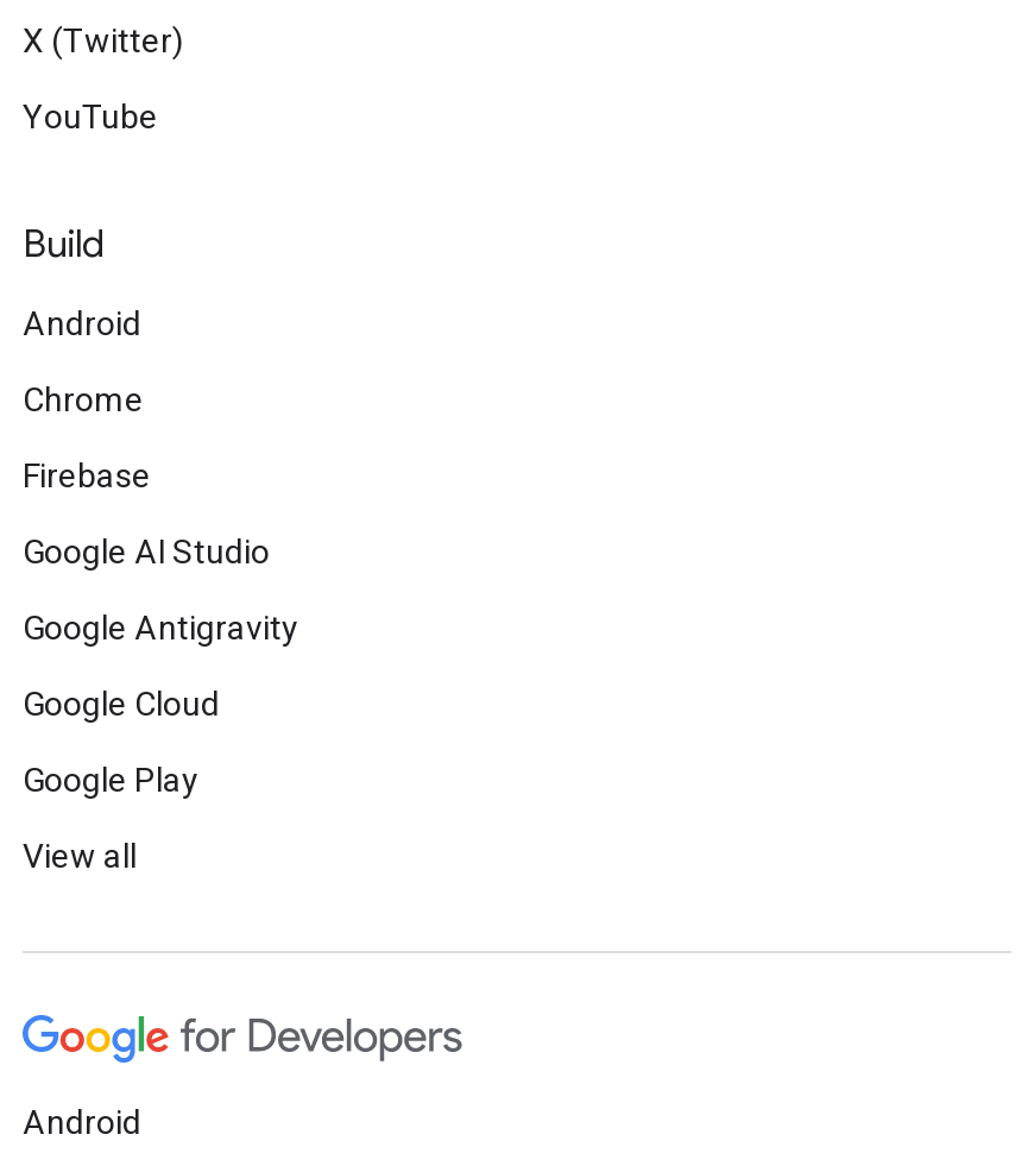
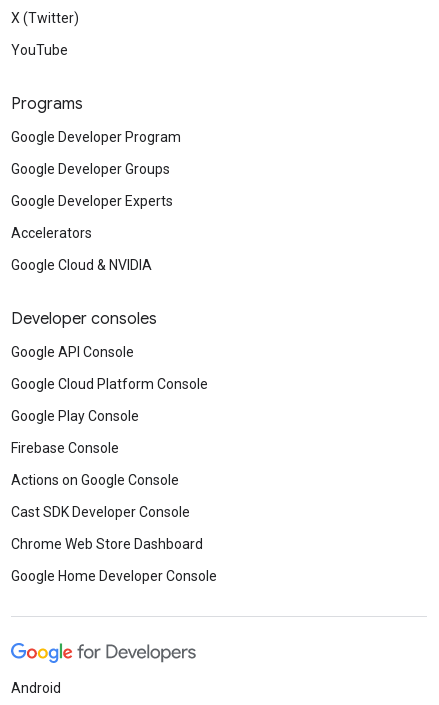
[23,221,298,875] Build | Android | Chrome | Firebase | Google AI Studio | Google Antigravity | Google Cloud | Google Play | View all -> [11,94,217,584] Programs | Google Developer Program | Google Developer Groups | Google Developer Experts | Accelerators | Google Cloud & NVIDIA | Developer consoles | Google API Console | Google Cloud Platform Console | Google Play Console | Firebase Console | Actions on Google Console | Cast SDK Developer Console | Chrome Web Store Dashboard | Google Home Developer Console

